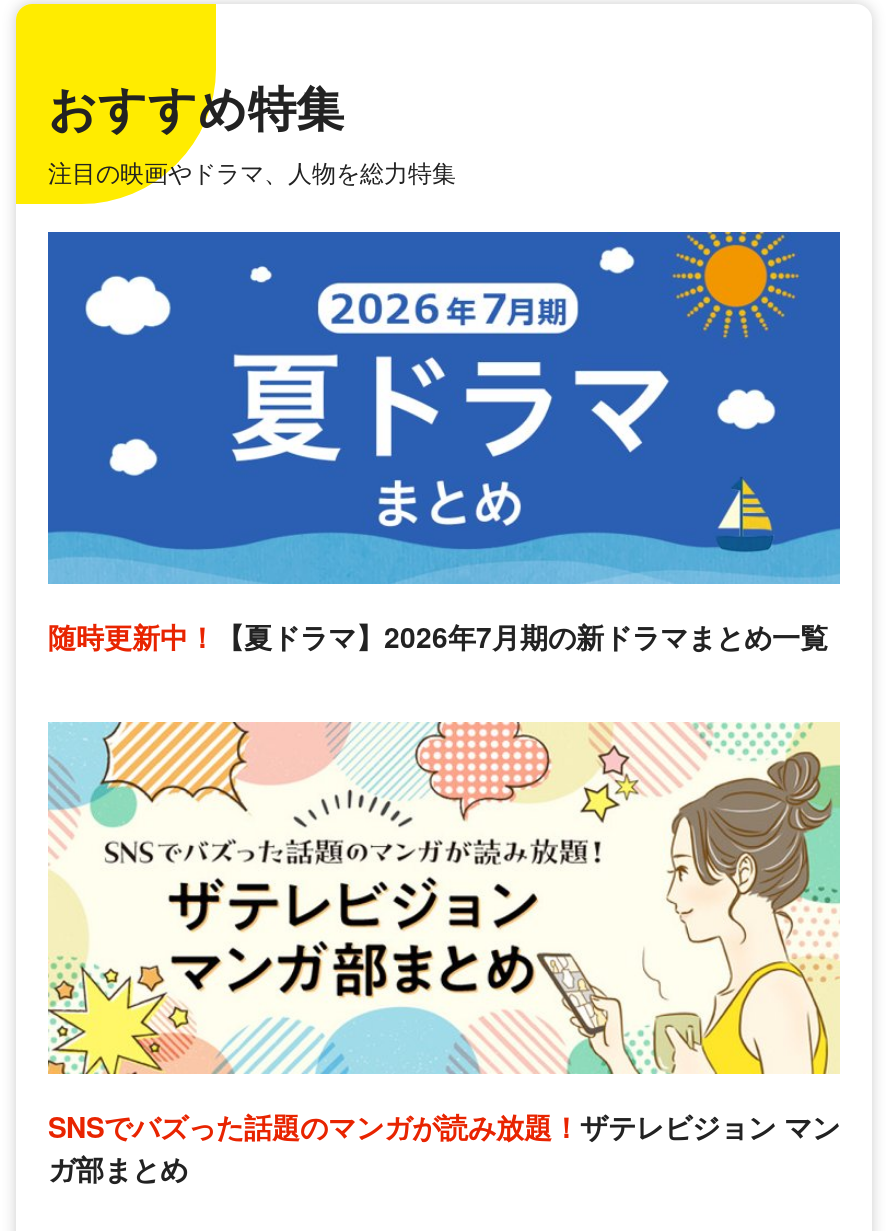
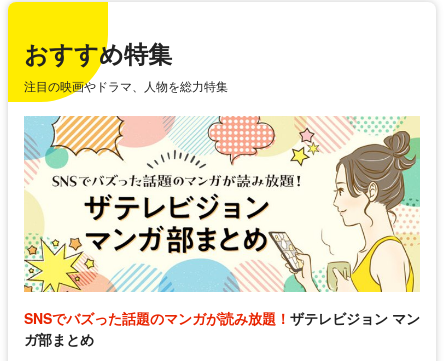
[46,230,842,656] [image] | 随時更新中！【夏ドラマ】2026年7月期の新ドラマまとめ一覧 -> none

